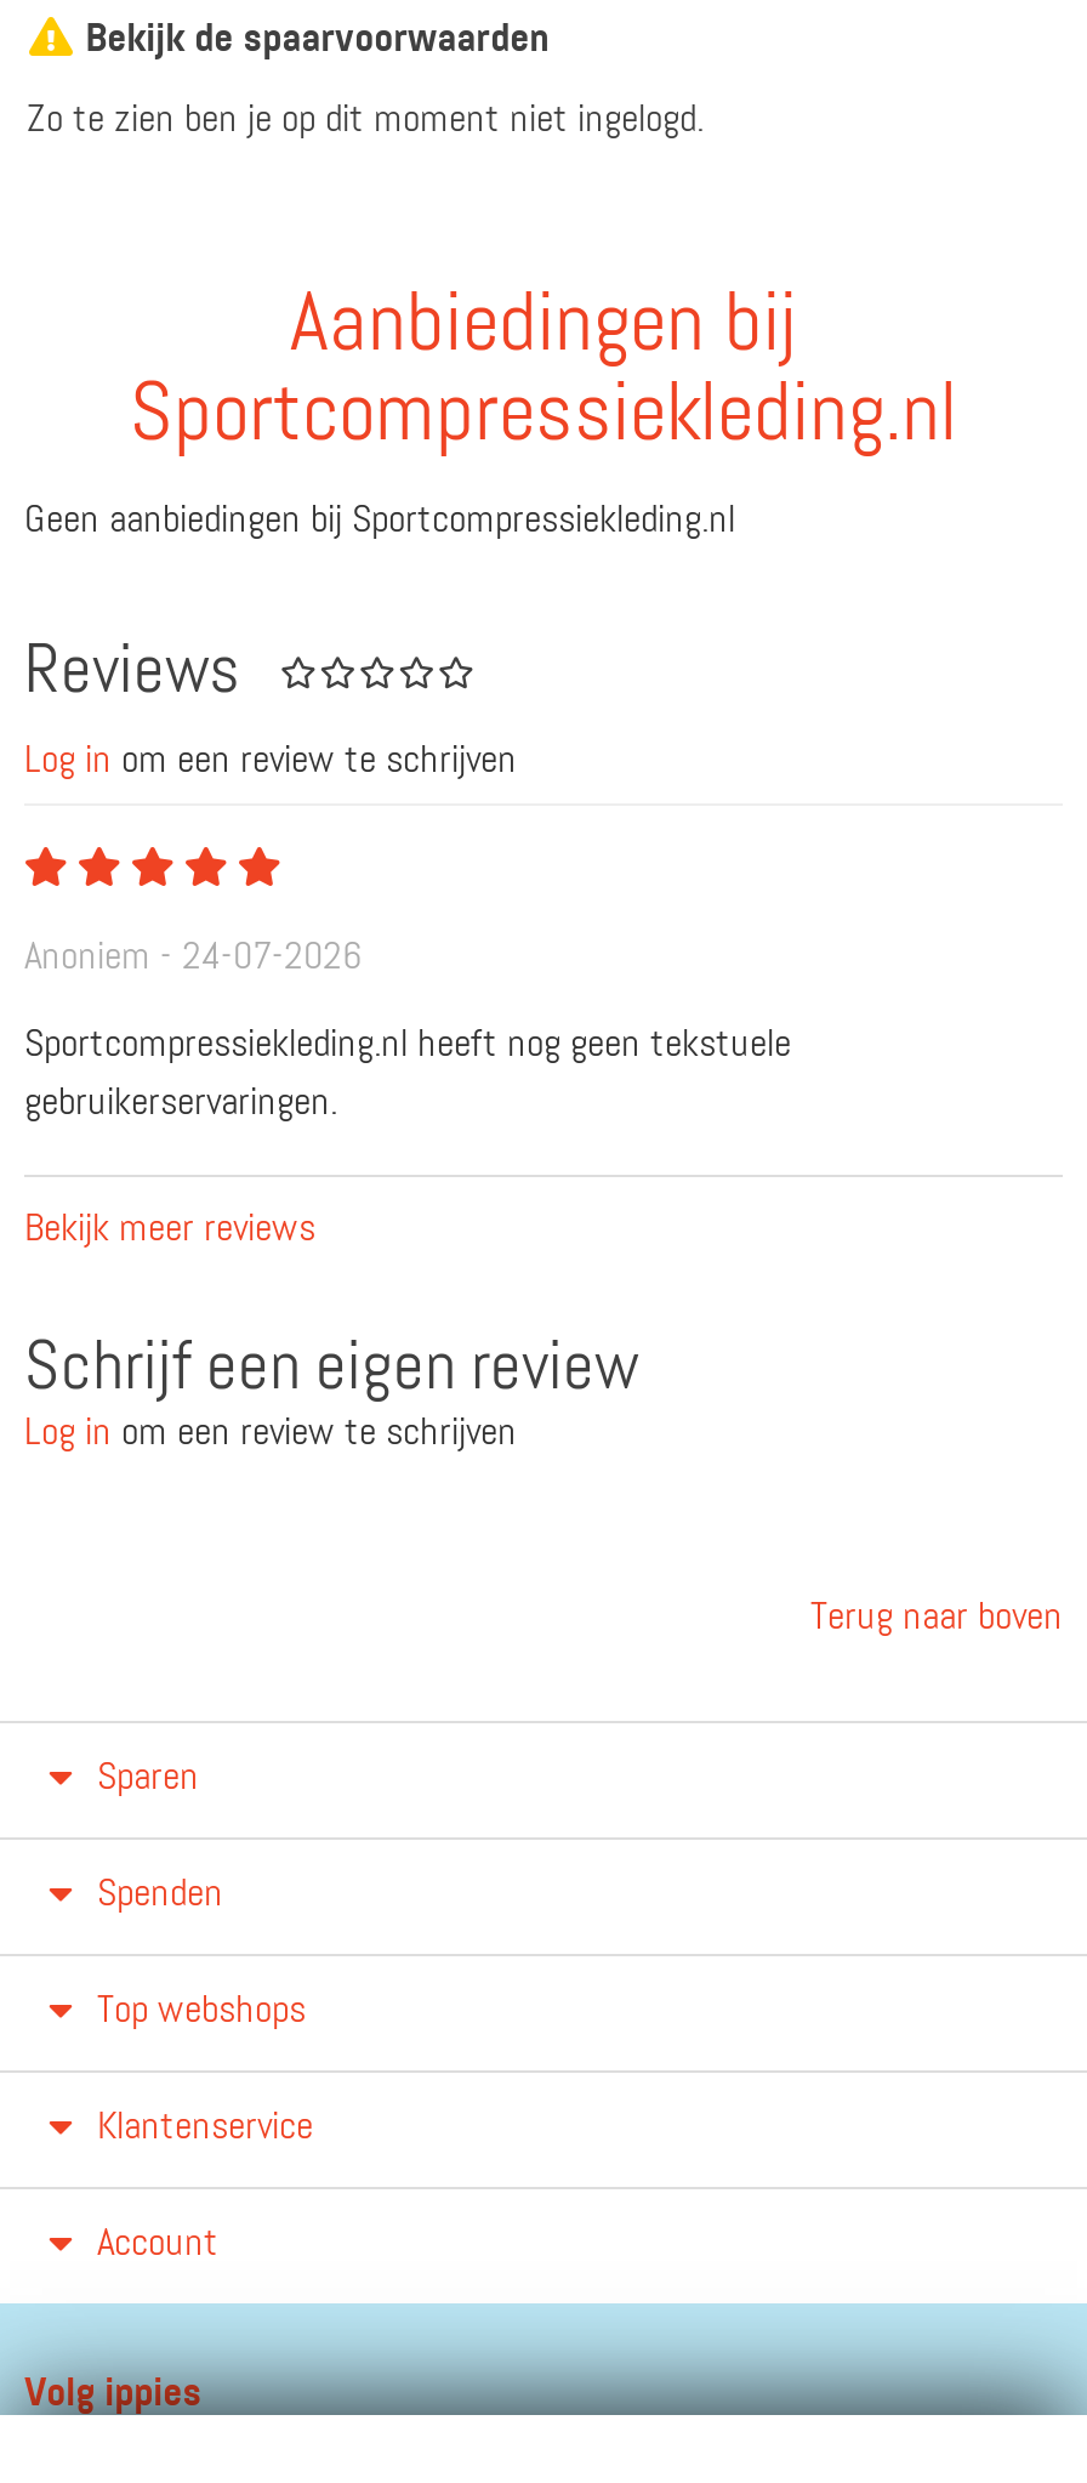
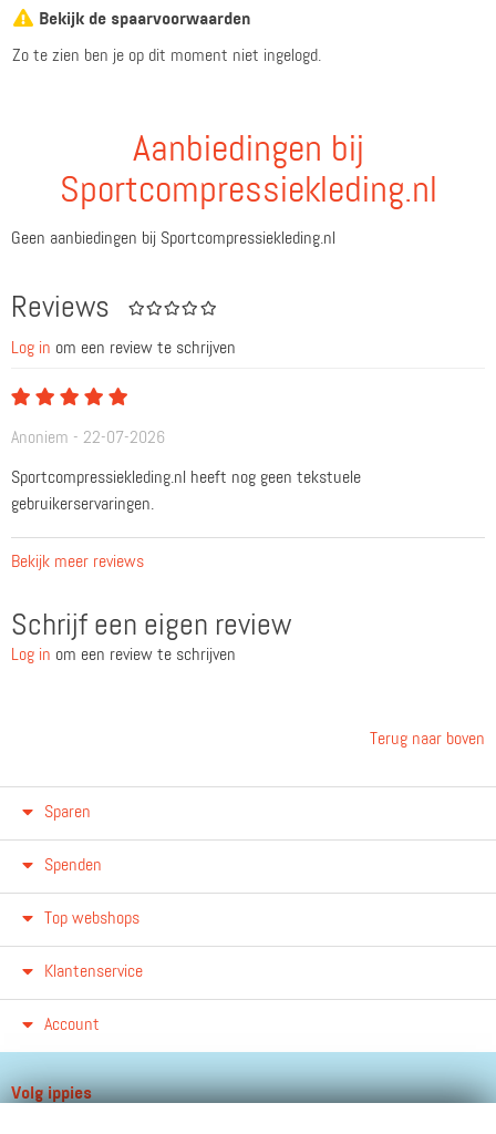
[24,939,362,978] Anoniem - 24-07-2026 -> [11,429,165,447] Anoniem - 22-07-2026

